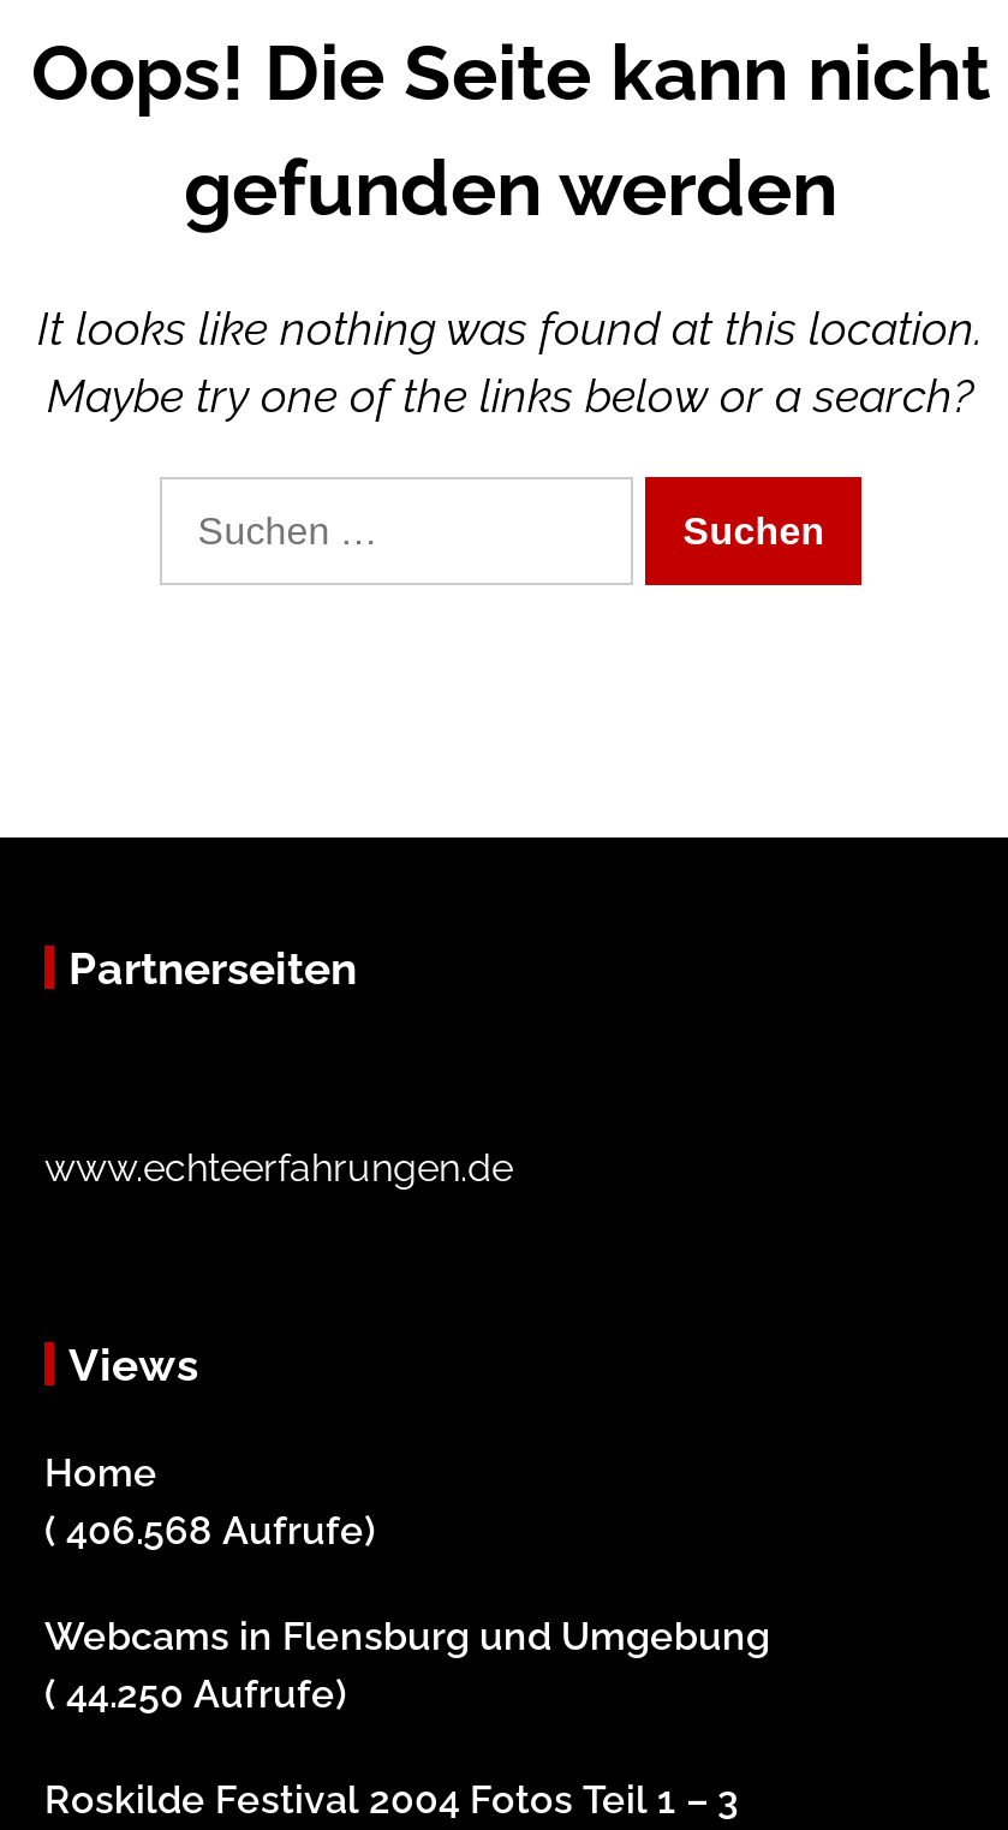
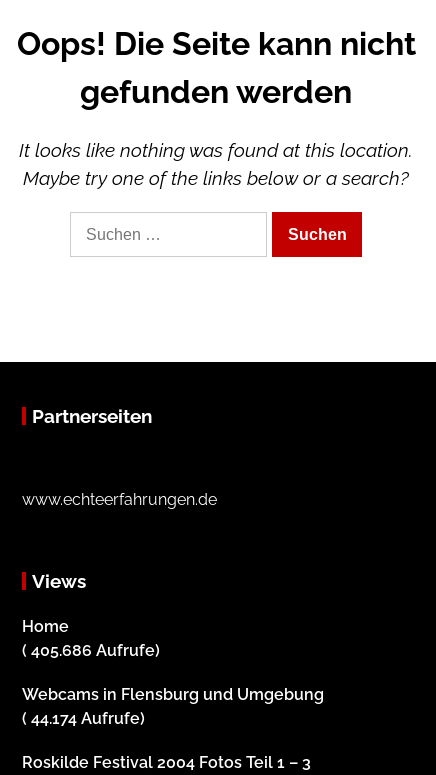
[44,1508,376,1554] ( 406.568 Aufrufe) -> [22,641,160,660] ( 405.686 Aufrufe)
[44,1672,347,1718] ( 44.250 Aufrufe) -> [22,709,145,728] ( 44.174 Aufrufe)

